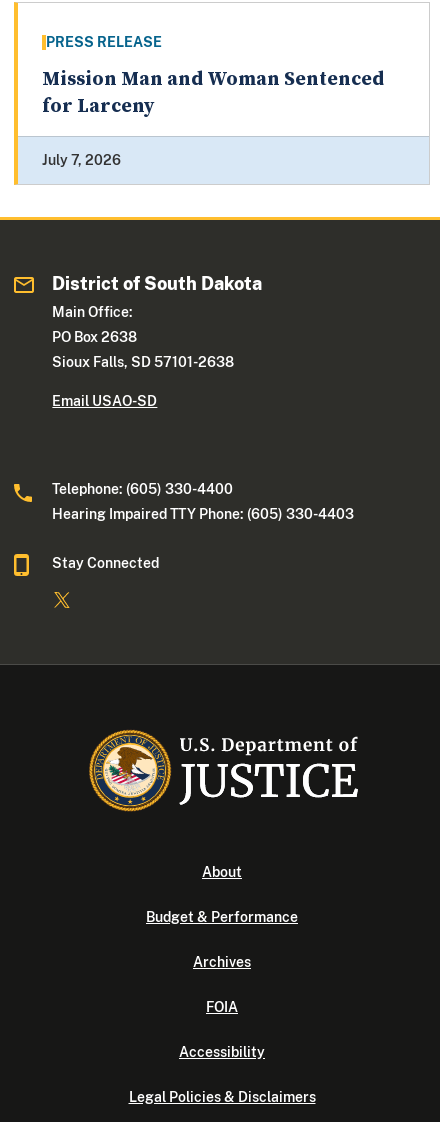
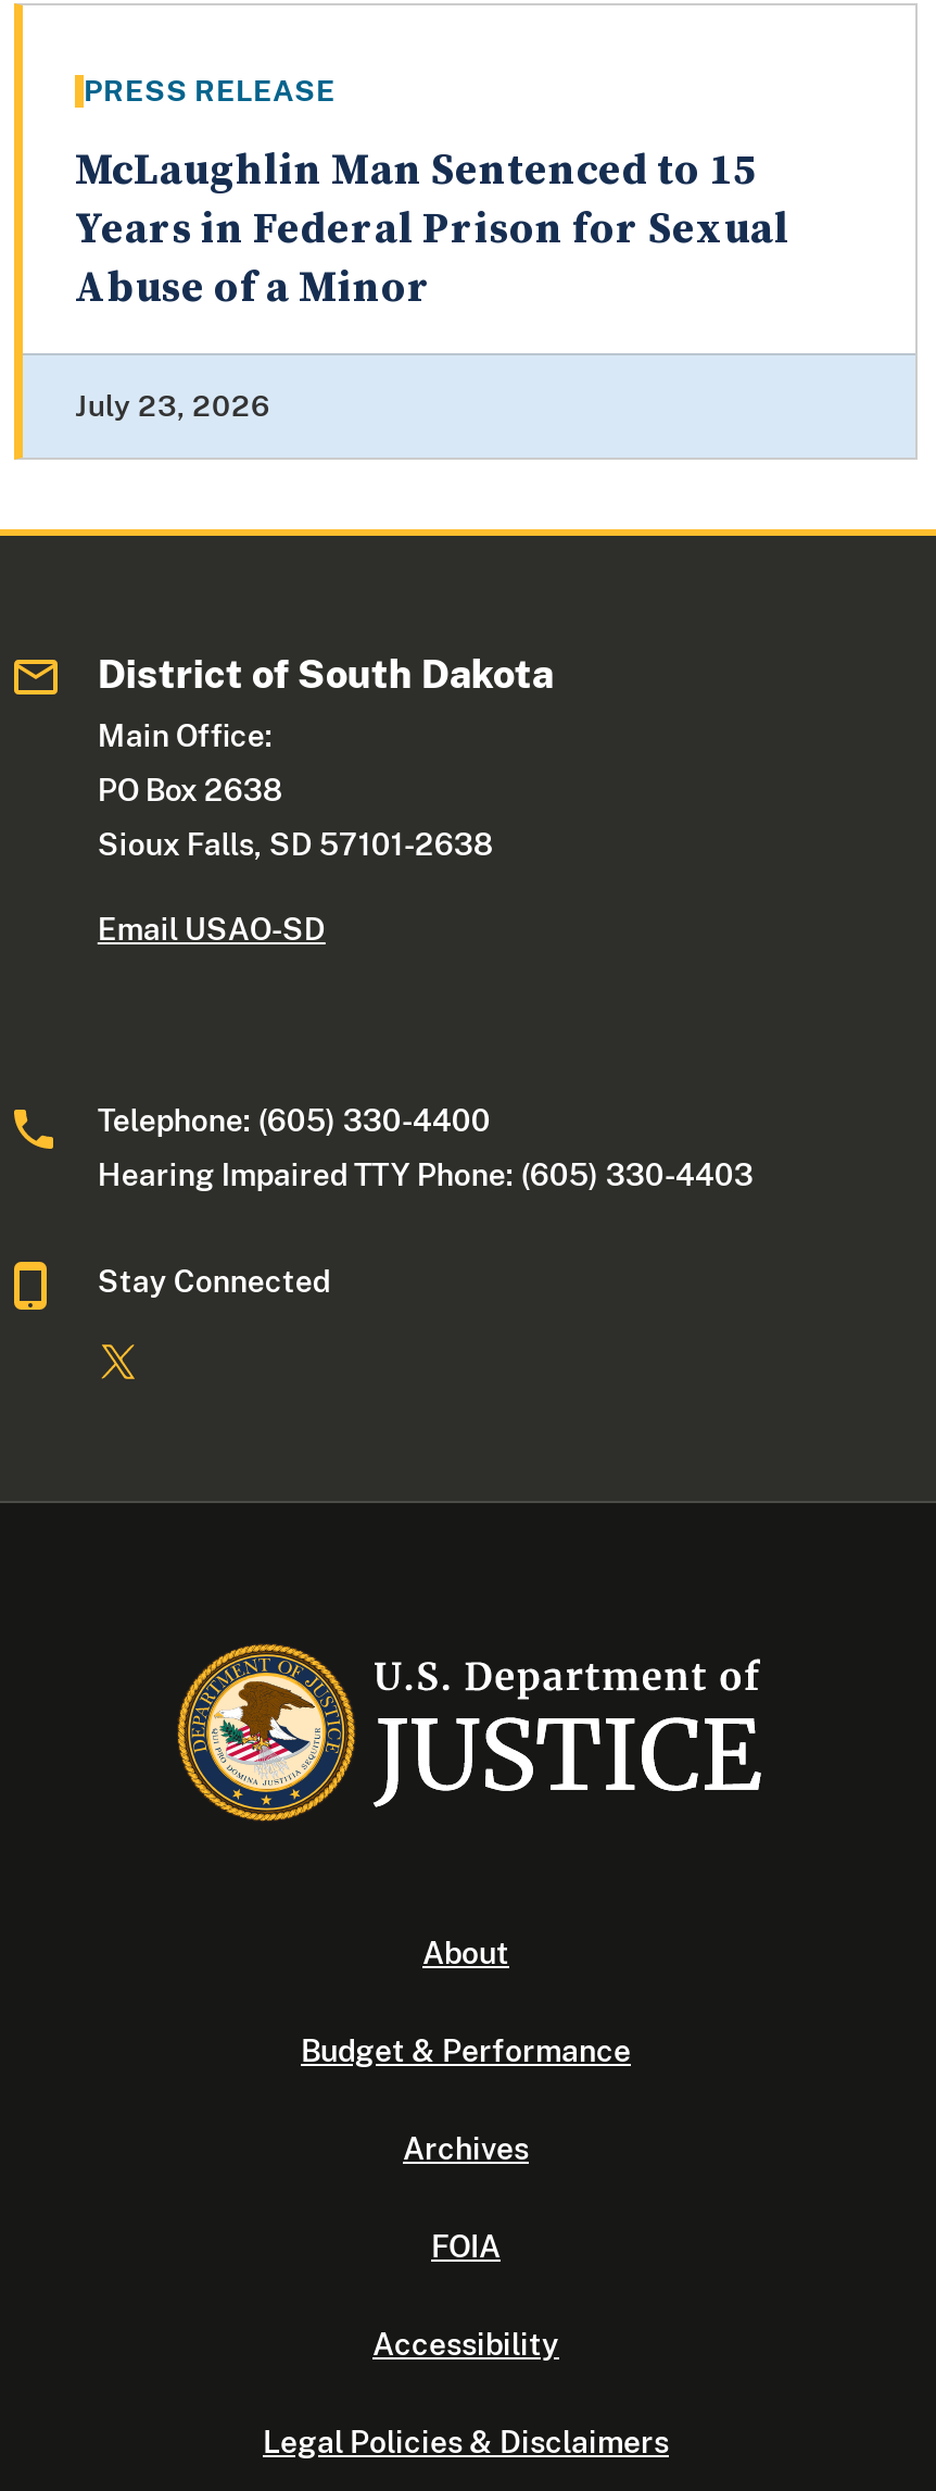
[42,67,384,119] Mission Man and Woman Sentenced | for Larceny -> [75,145,789,317] McLaughlin Man Sentenced to 15 | Years in Federal Prison for Sexual | Abuse of a Minor
[42,152,121,168] July 7, 2026 -> [75,388,270,423] July 23, 2026

